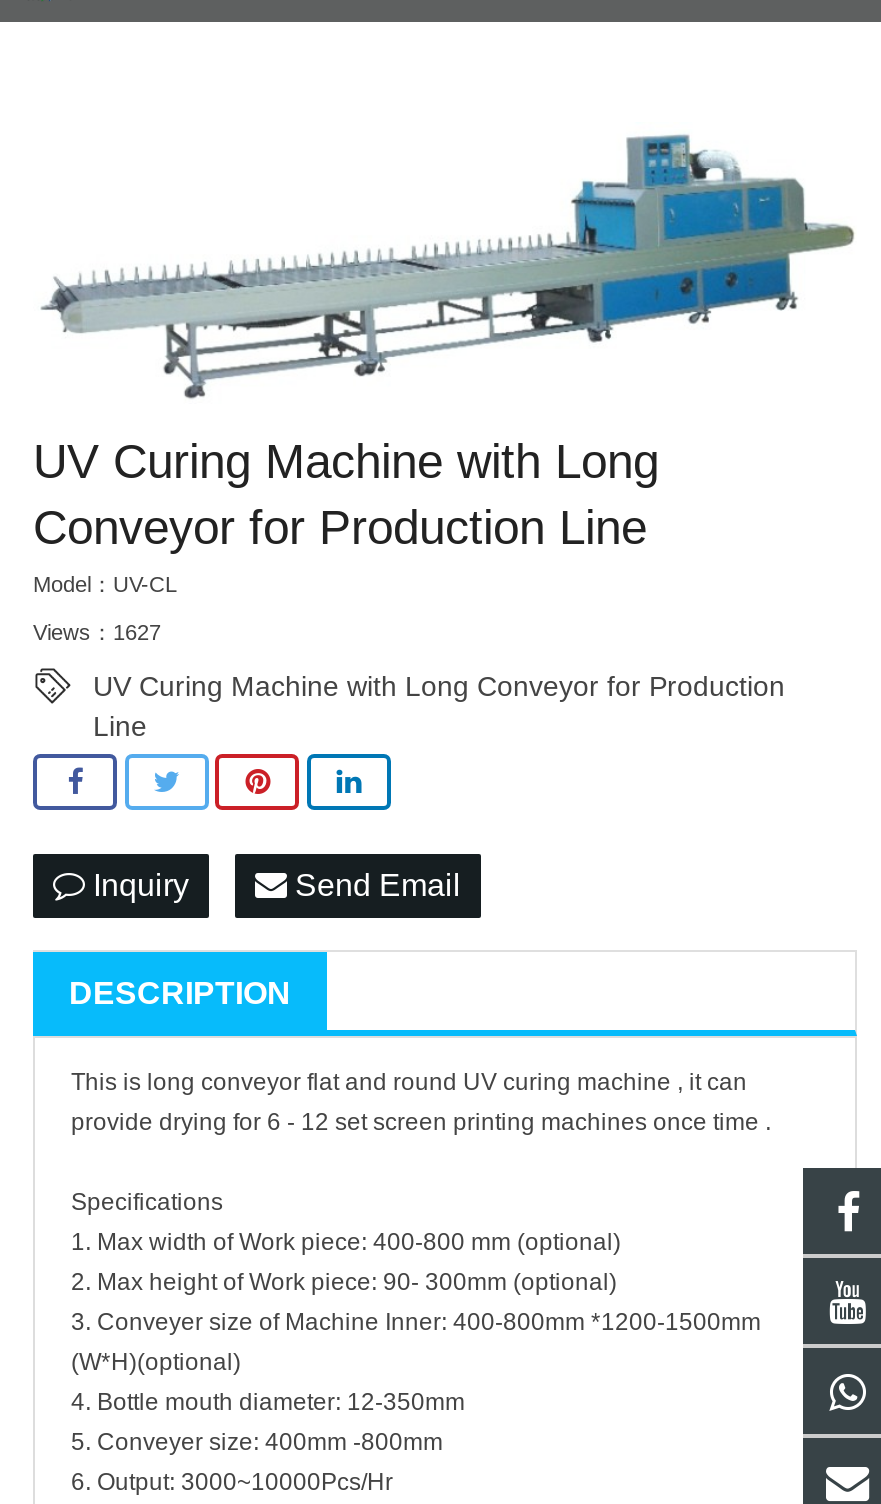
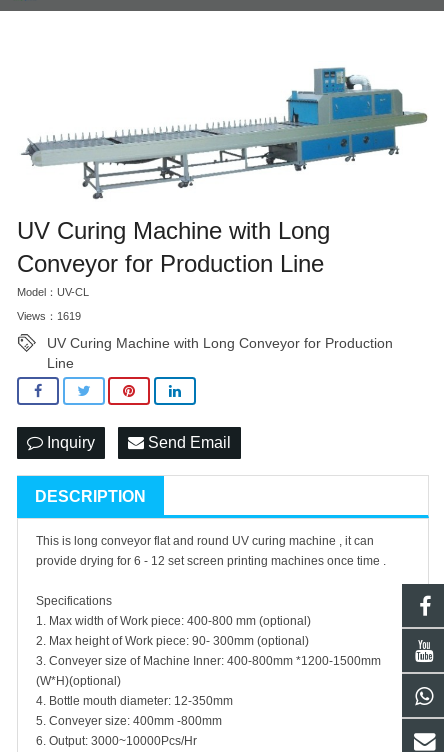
[33,620,161,644] Views：1627 -> [17,310,81,322] Views：1619

